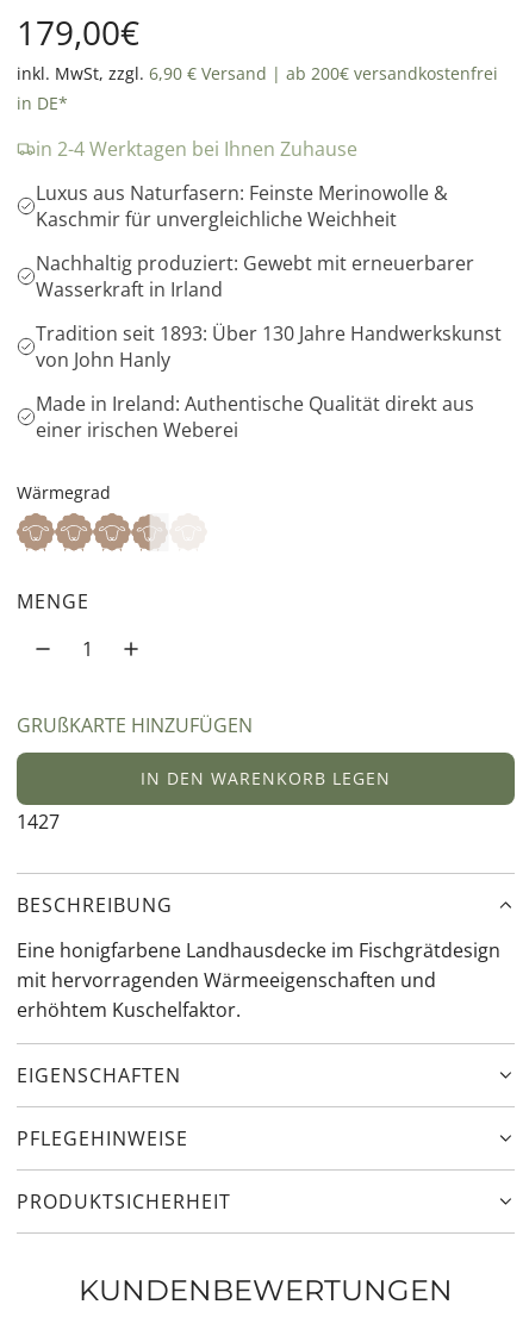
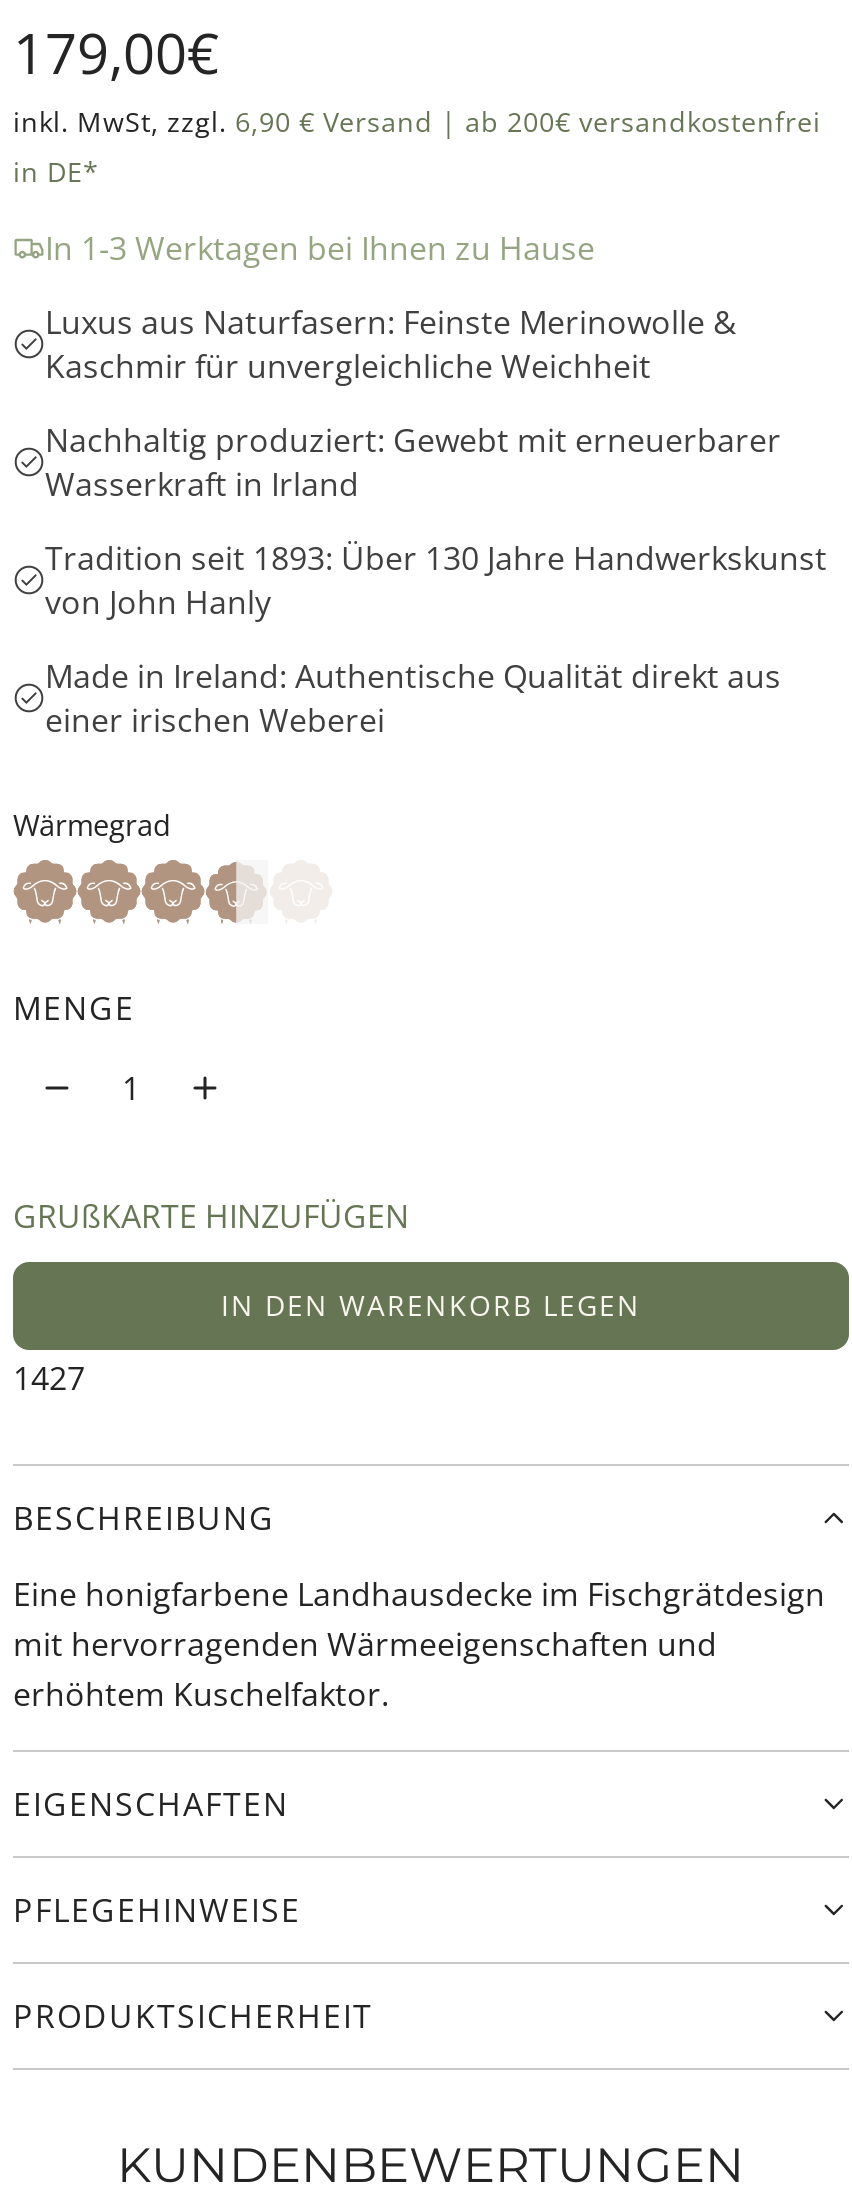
[36,136,357,162] in 2-4 Werktagen bei Ihnen Zuhause -> [45,226,595,270] In 1-3 Werktagen bei Ihnen zu Hause

